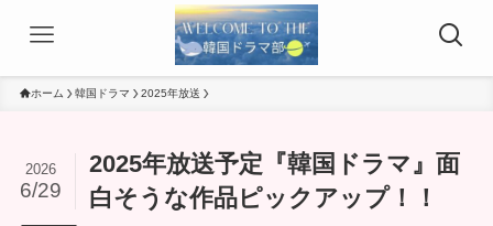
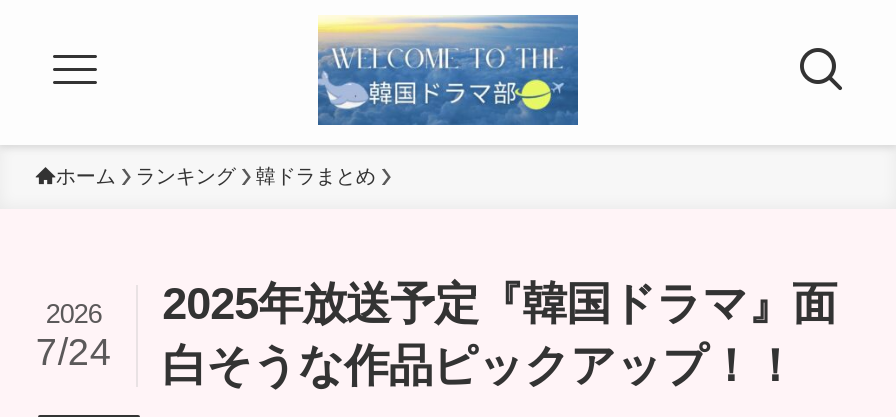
[75,87,200,99] 韓国ドラマ | 2025年放送 -> [136,165,376,187] ランキング | 韓ドラまとめ
[20,178,438,212] 6/29 白そうな作品ピックアップ！！ -> [36,331,796,391] 7/24 白そうな作品ピックアップ！！

